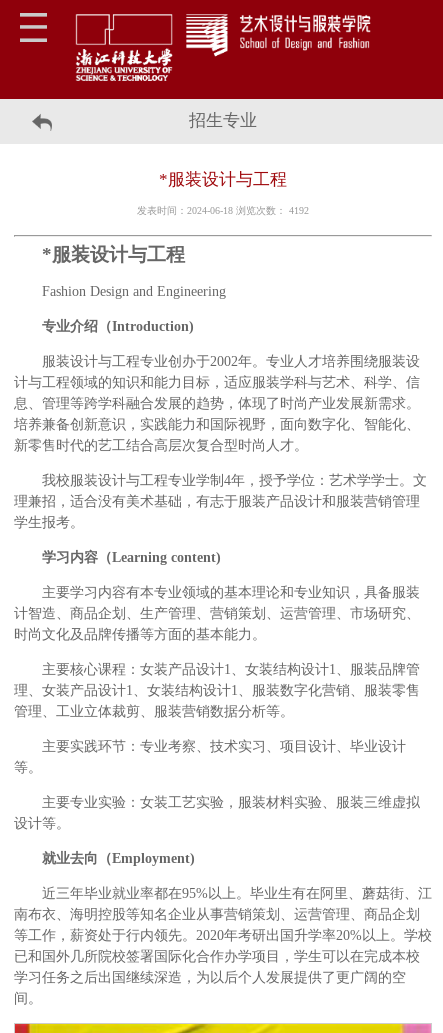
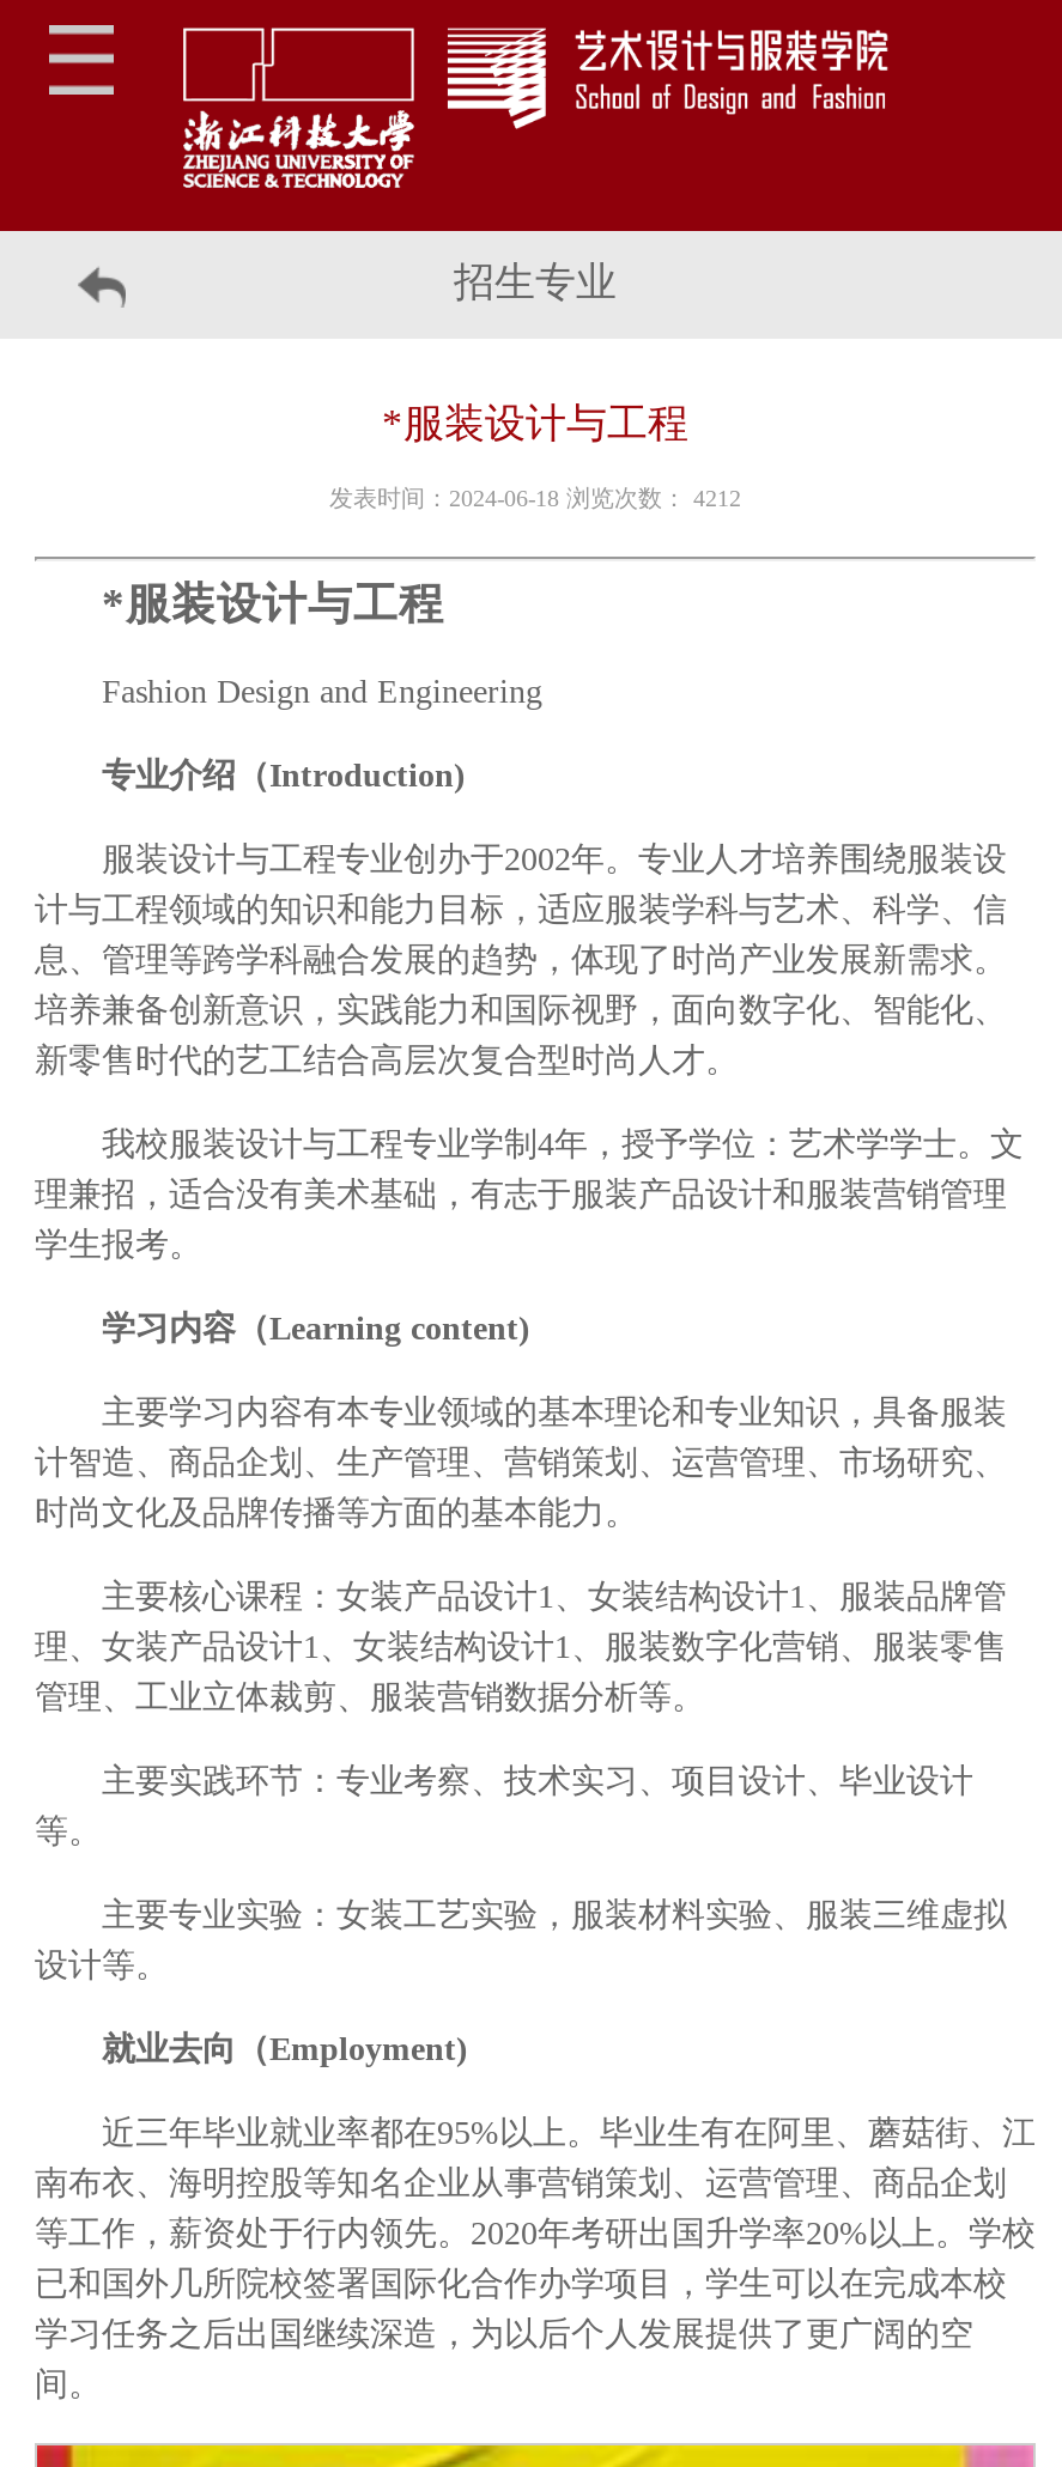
[137,205,309,216] 发表时间：2024-06-18 浏览次数：4192 -> [329,485,741,511] 发表时间：2024-06-18 浏览次数：4212

